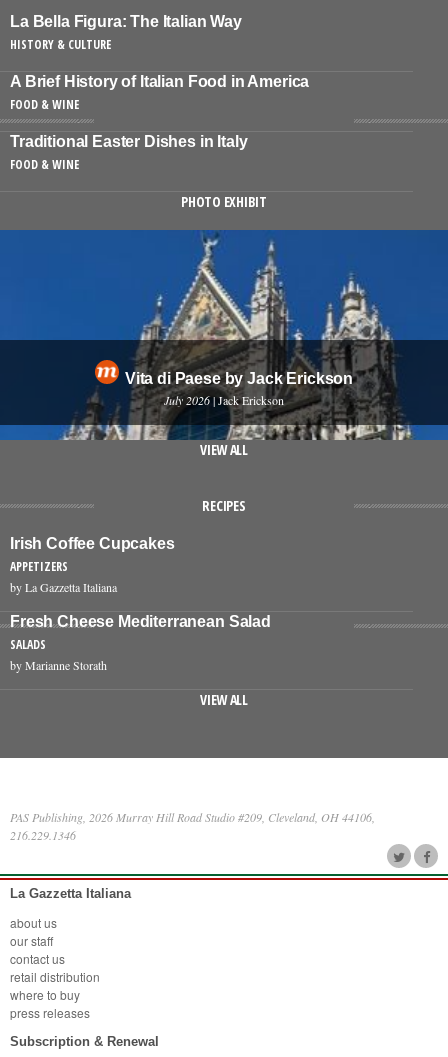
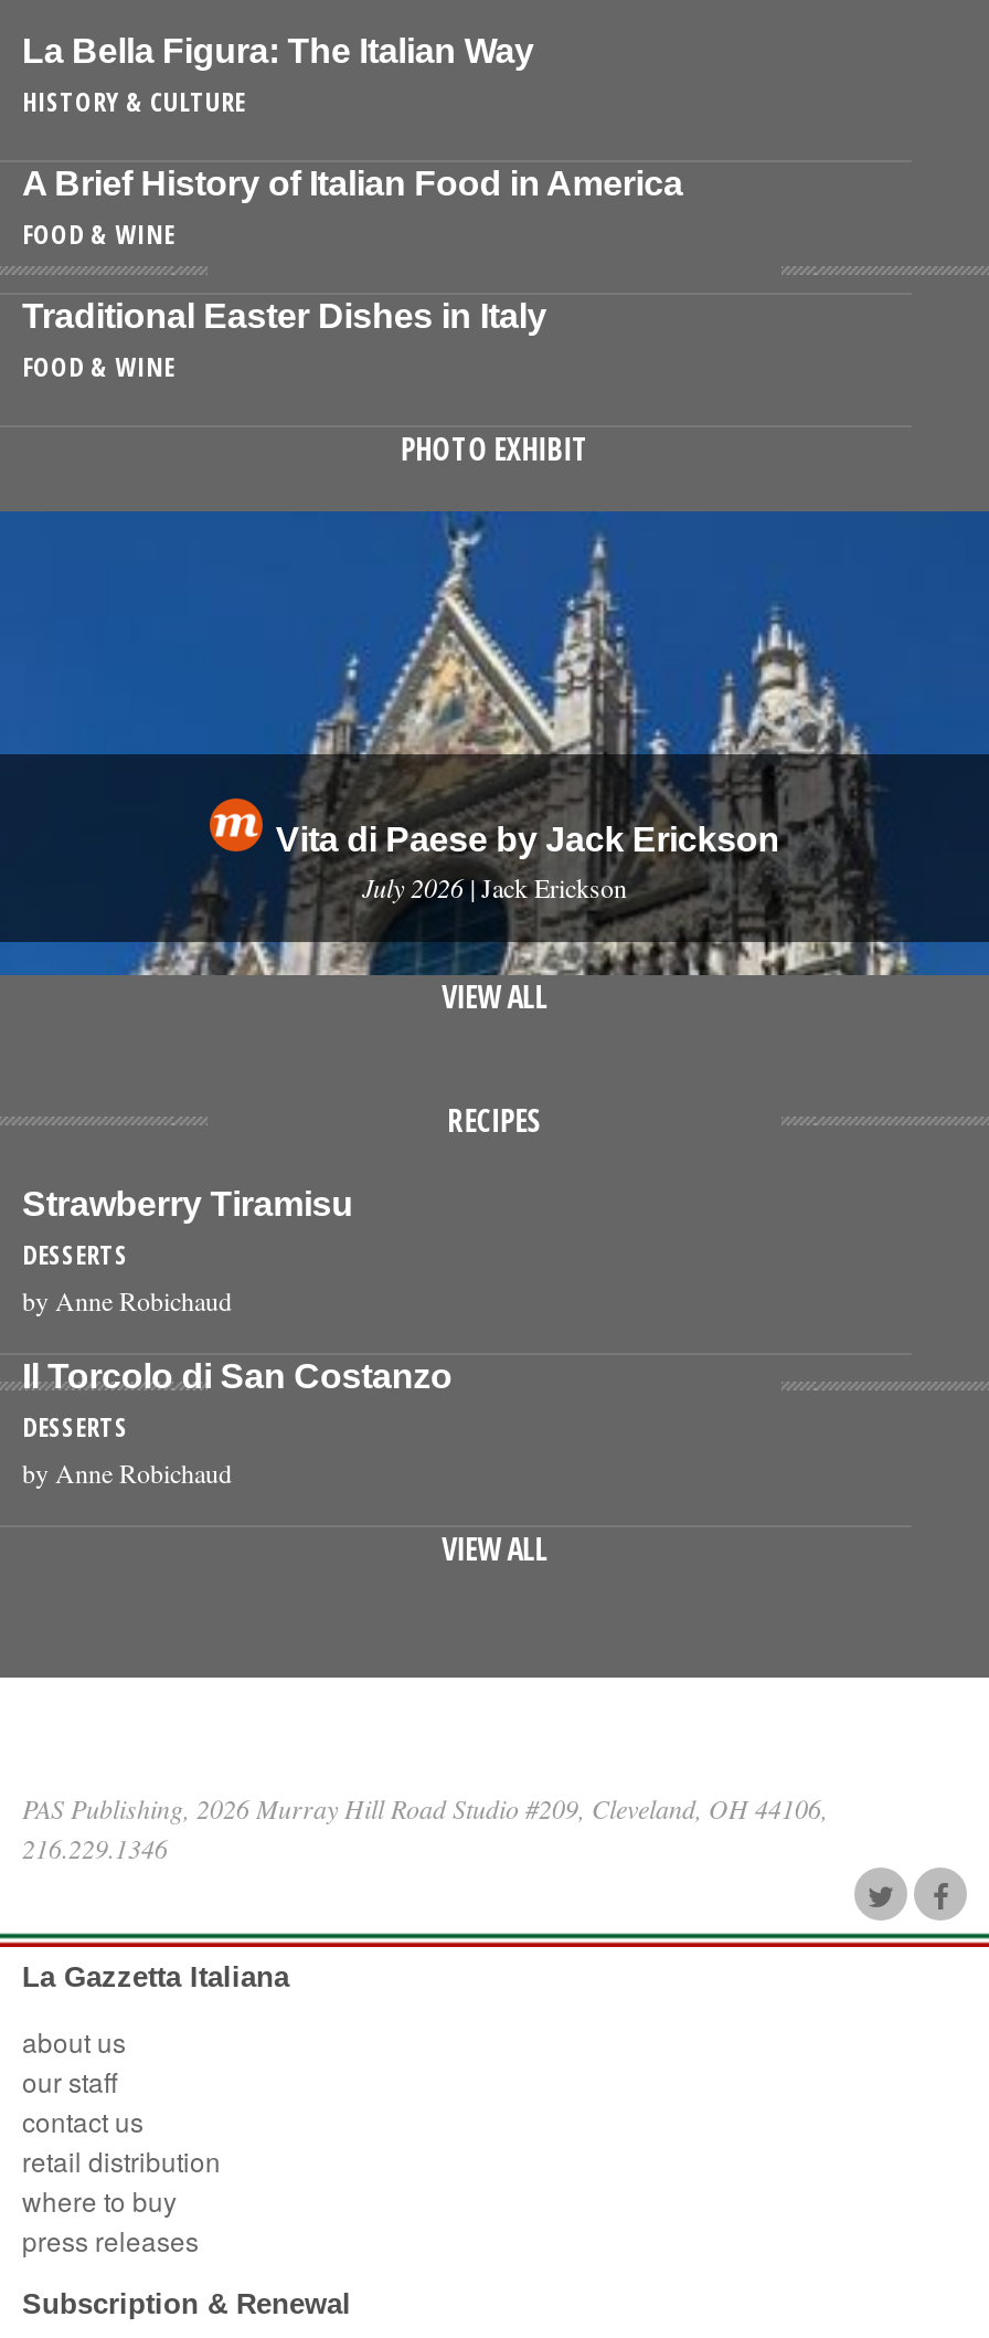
[10,535,175,595] Irish Coffee Cupcakes | APPETIZERS | by La Gazzetta Italiana -> [22,1184,353,1317] Strawberry Tiramisu | DESSERTS | by Anne Robichaud
[10,613,271,673] Fresh Cheese Mediterranean Salad | SALADS | by Marianne Storath -> [22,1356,452,1489] Il Torcolo di San Costanzo | DESSERTS | by Anne Robichaud

